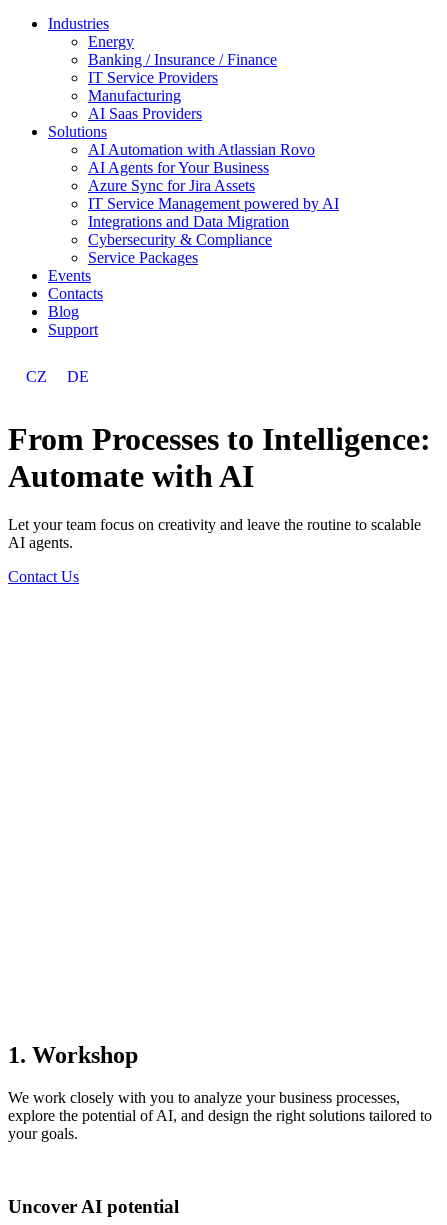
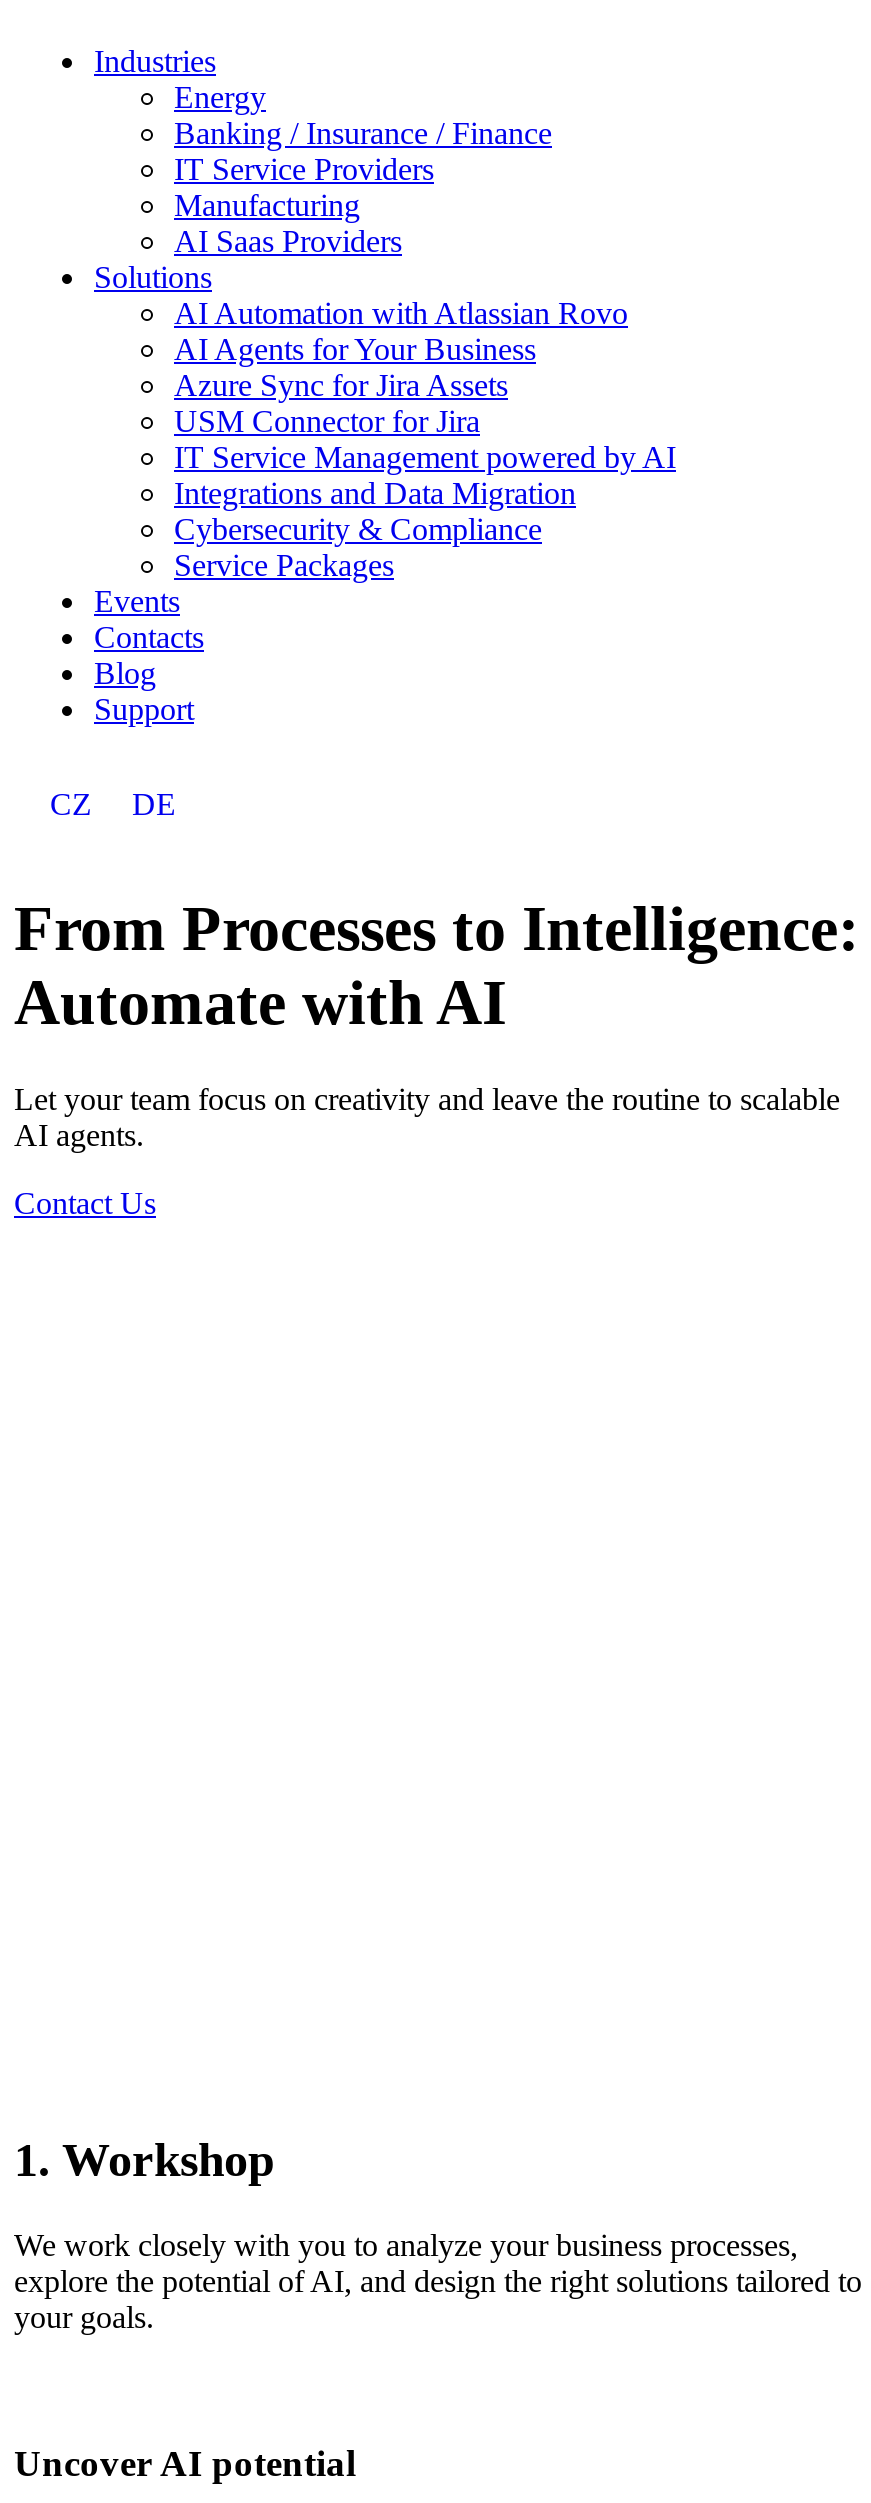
none -> [174,404,480,438] USM Connector for Jira

